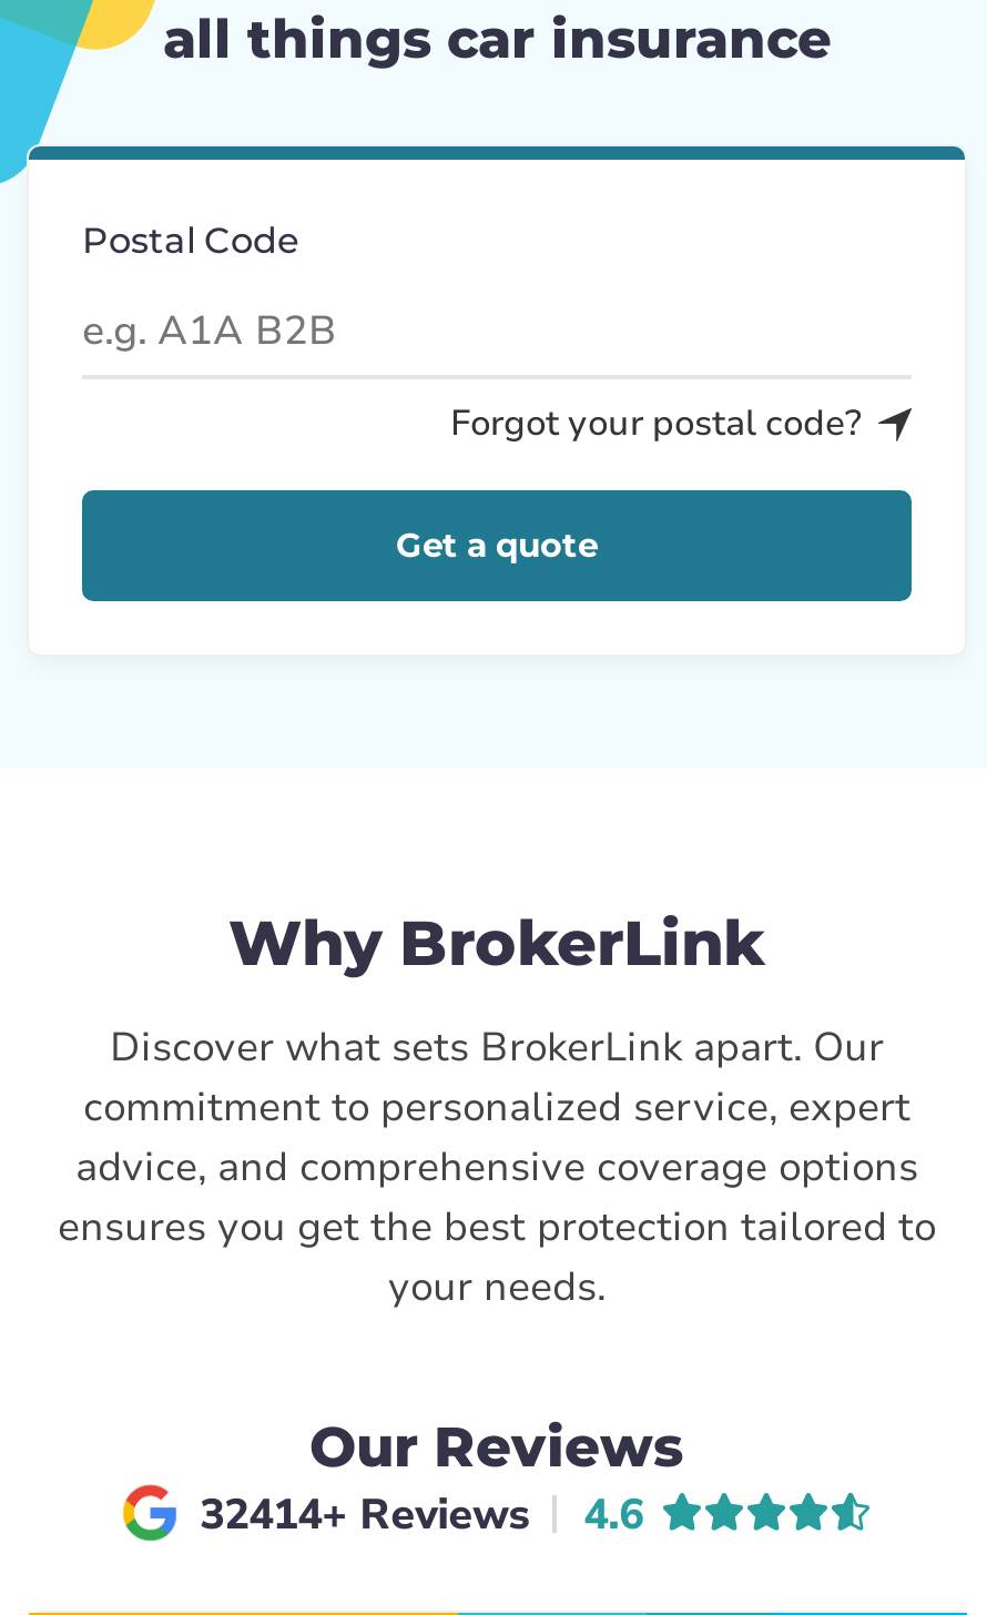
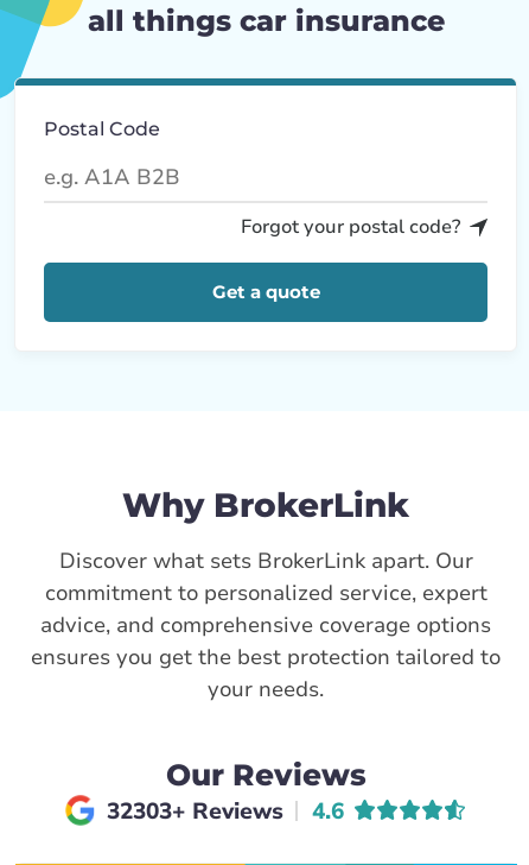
[200,1486,530,1544] 32414+ Reviews -> [107,796,284,827] 32303+ Reviews

